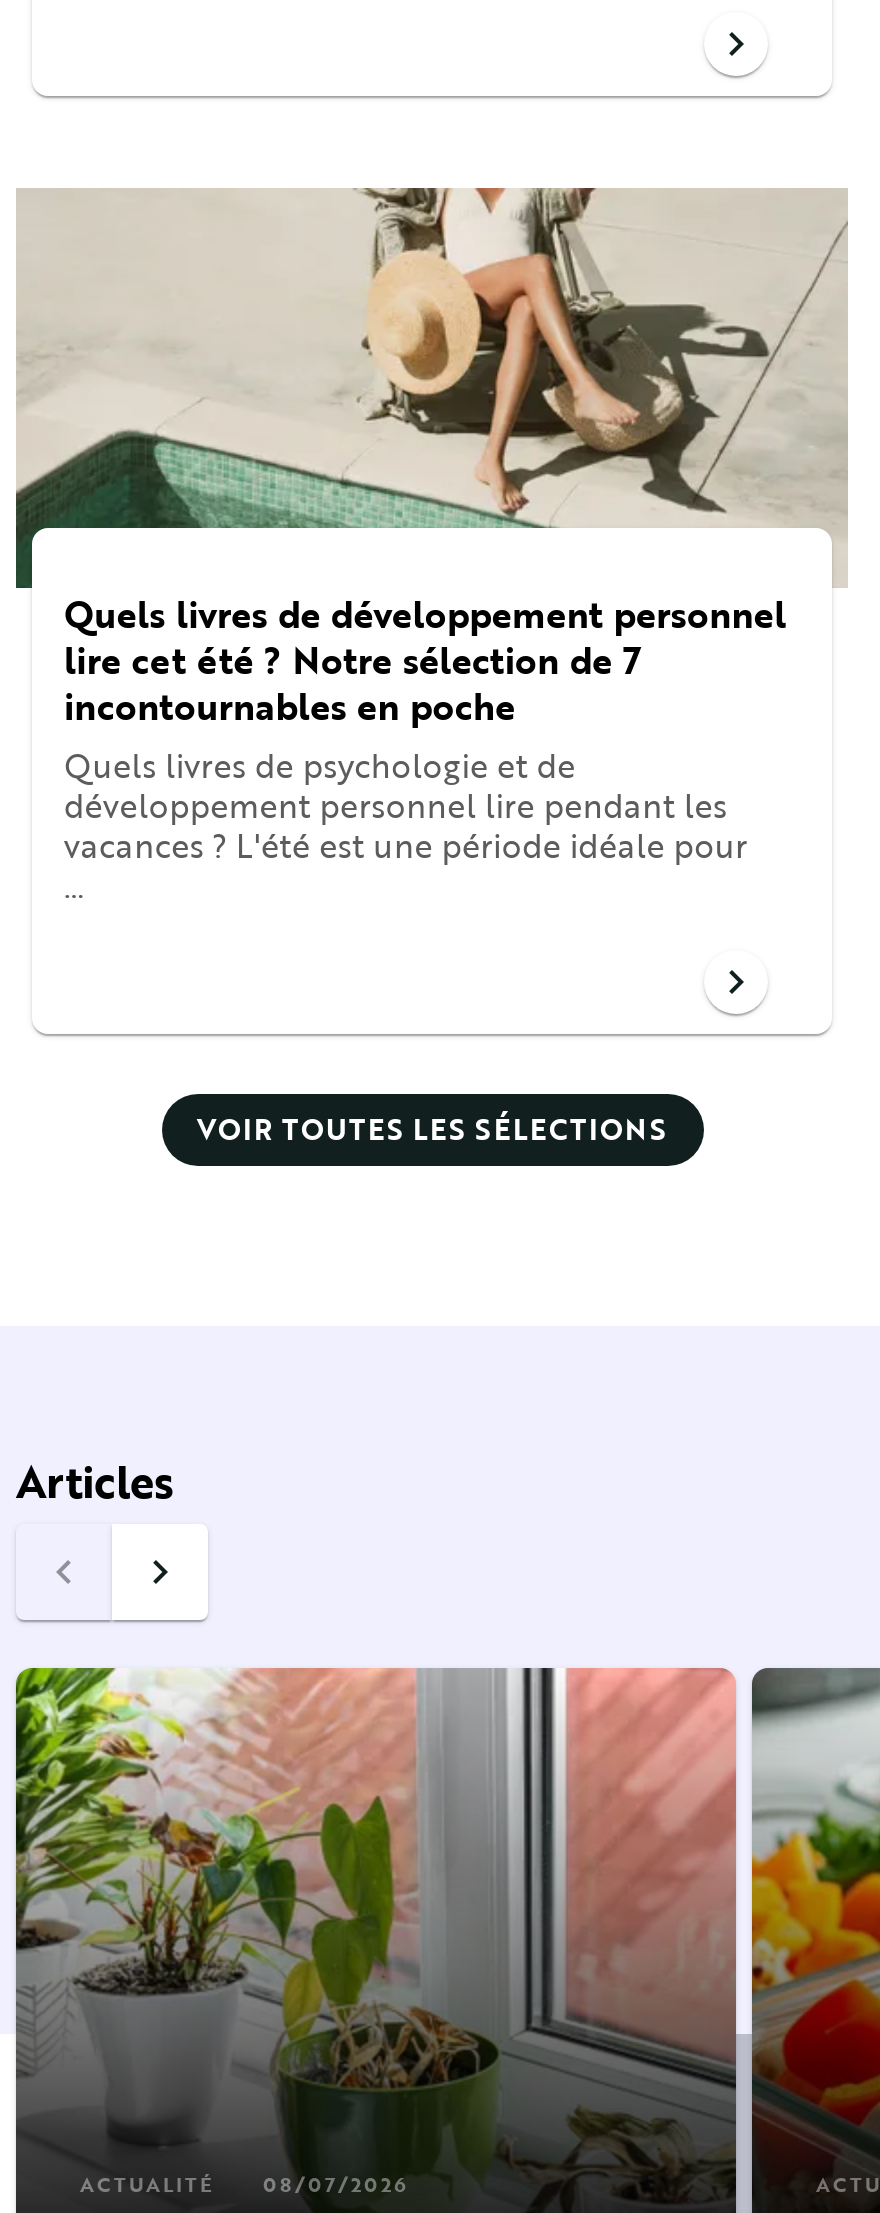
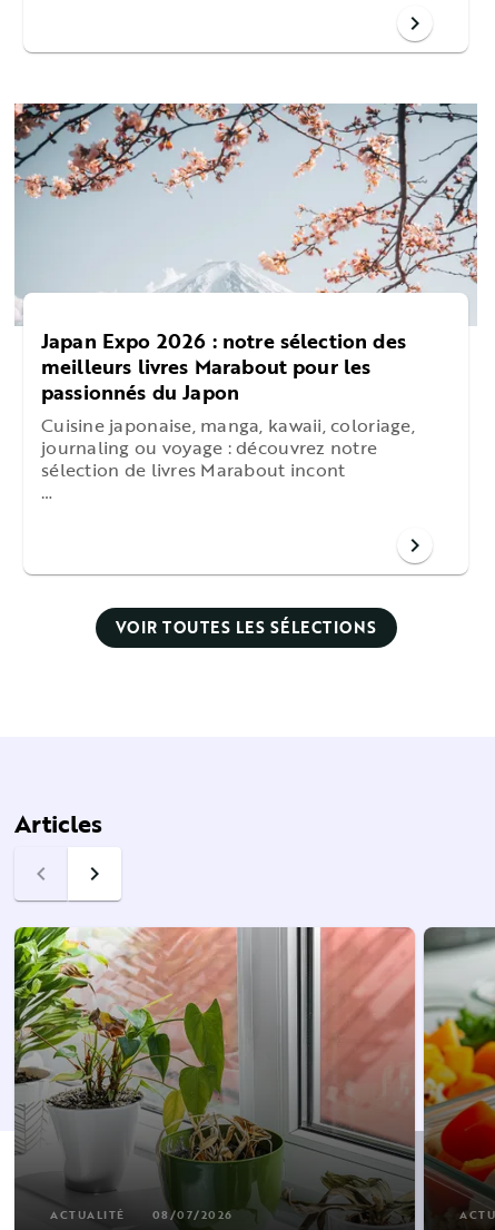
[14,187,846,871] [image] | Quels livres de développement personnel | lire cet été ? Notre sélection de 7 | incontournables en poche | Quels livres de psychologie et de | développement personnel lire pendant les | vacances ? L'été est une période idéale pour -> [13,102,478,483] [image] | Japan Expo 2026 : notre sélection des | meilleurs livres Marabout pour les | passionnés du Japon | Cuisine japonaise, manga, kawaii, coloriage, | journaling ou voyage : découvrez notre | sélection de livres Marabout incont

